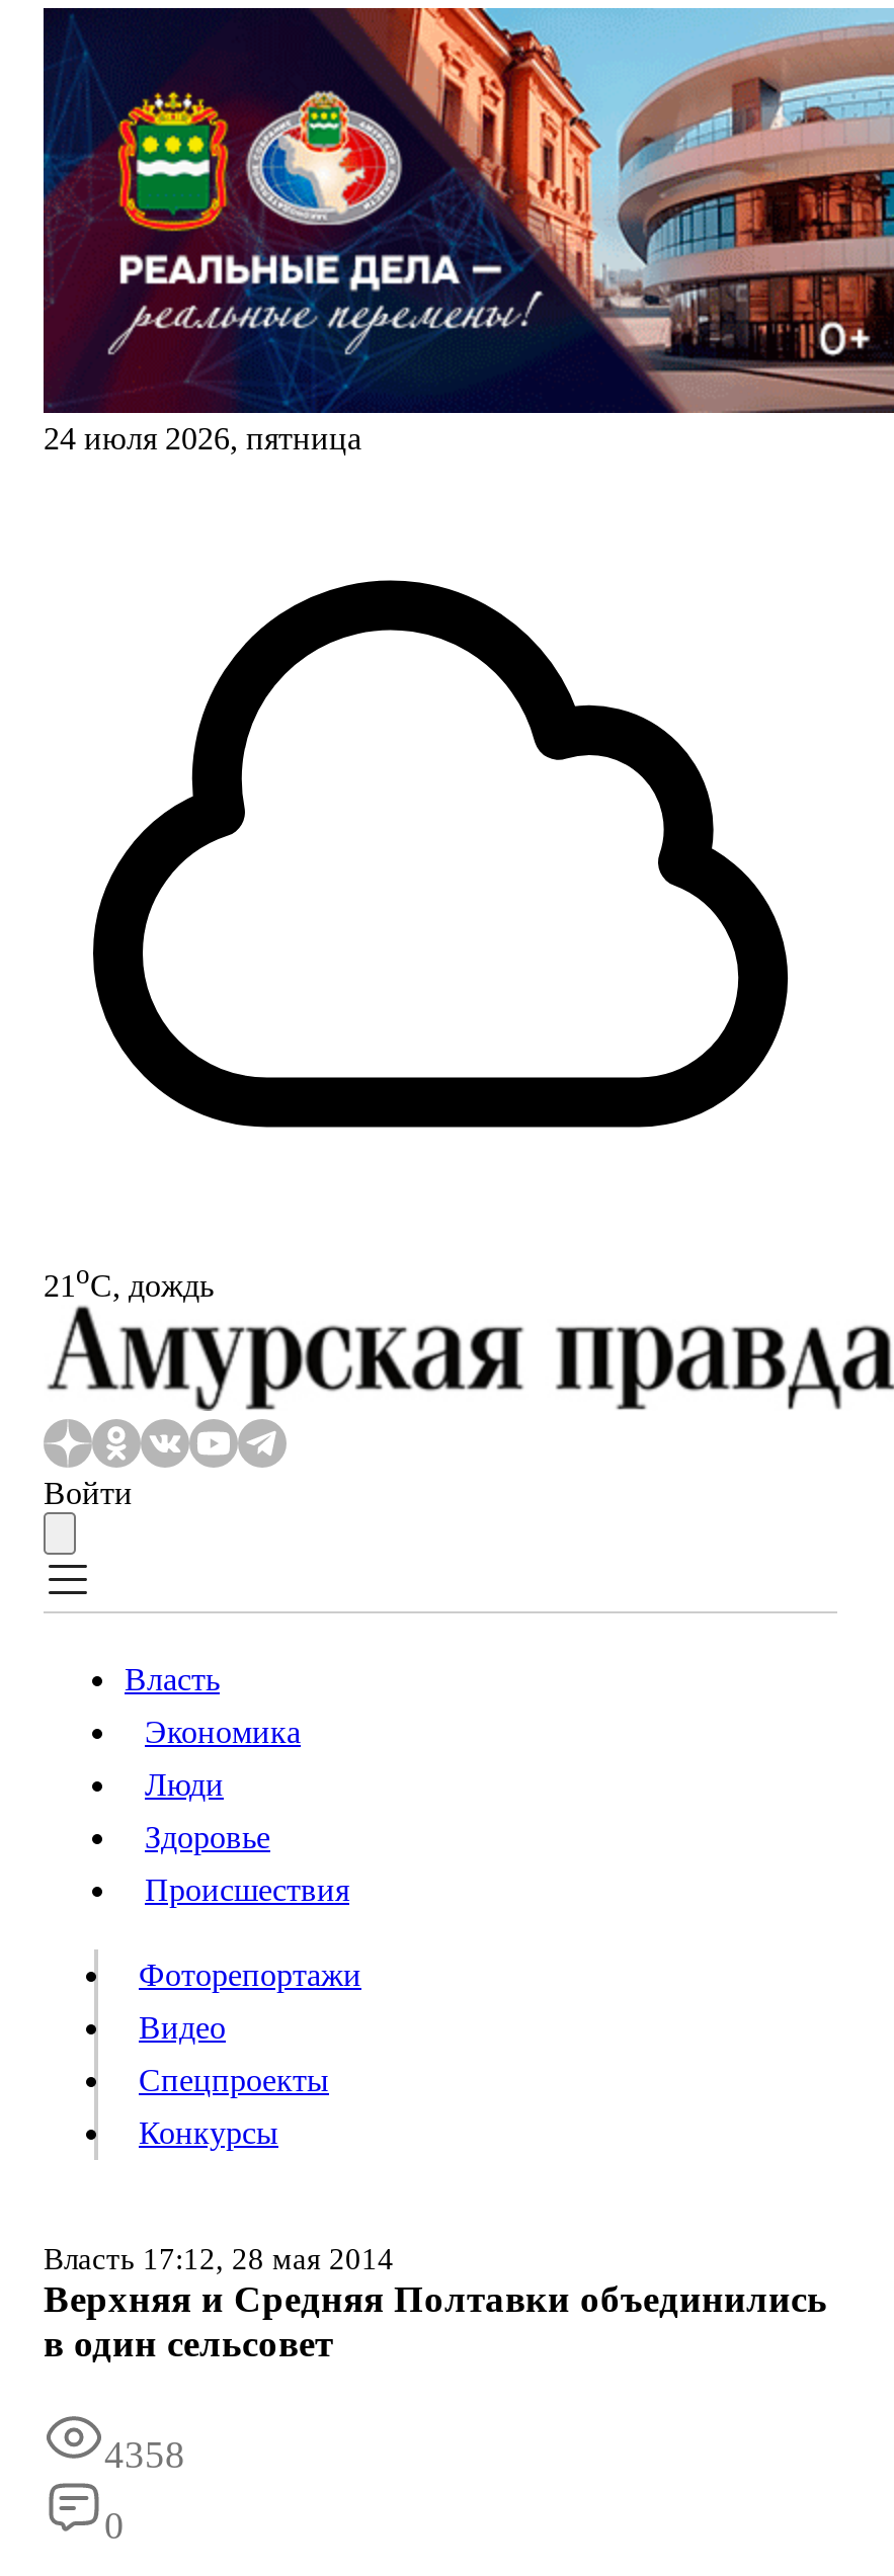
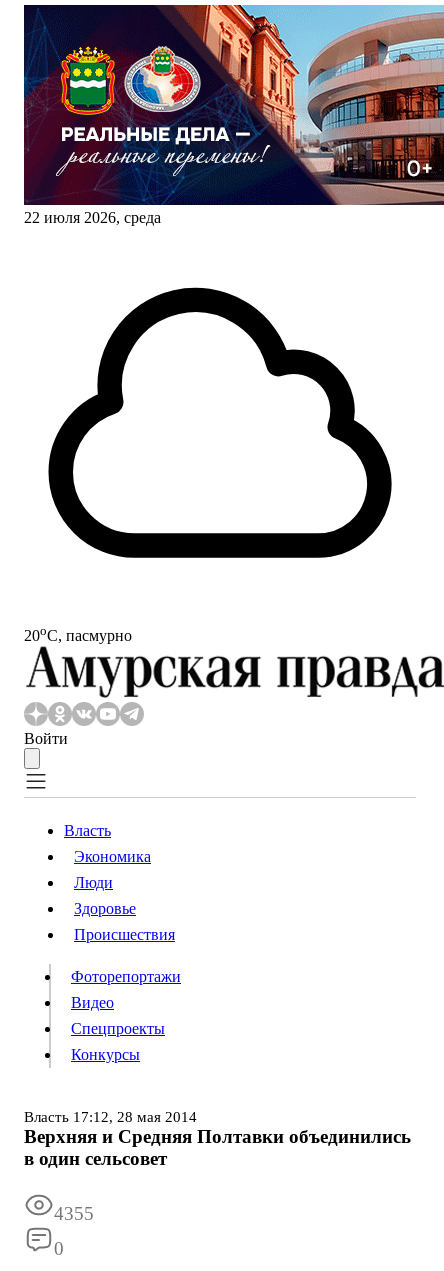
[44,421,361,455] 24 июля 2026, пятница -> [24,209,161,226] 22 июля 2026, среда
[44,1259,214,1302] 21oС, дождь -> [24,623,132,644] 20oС, пасмурно
[104,2434,185,2476] 4358 -> [54,1203,94,1224] 4355

